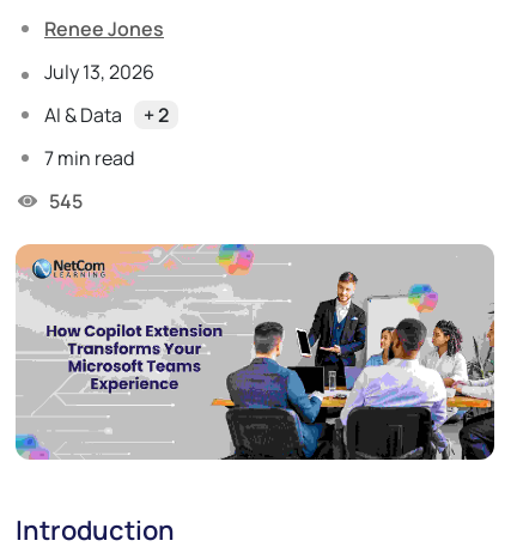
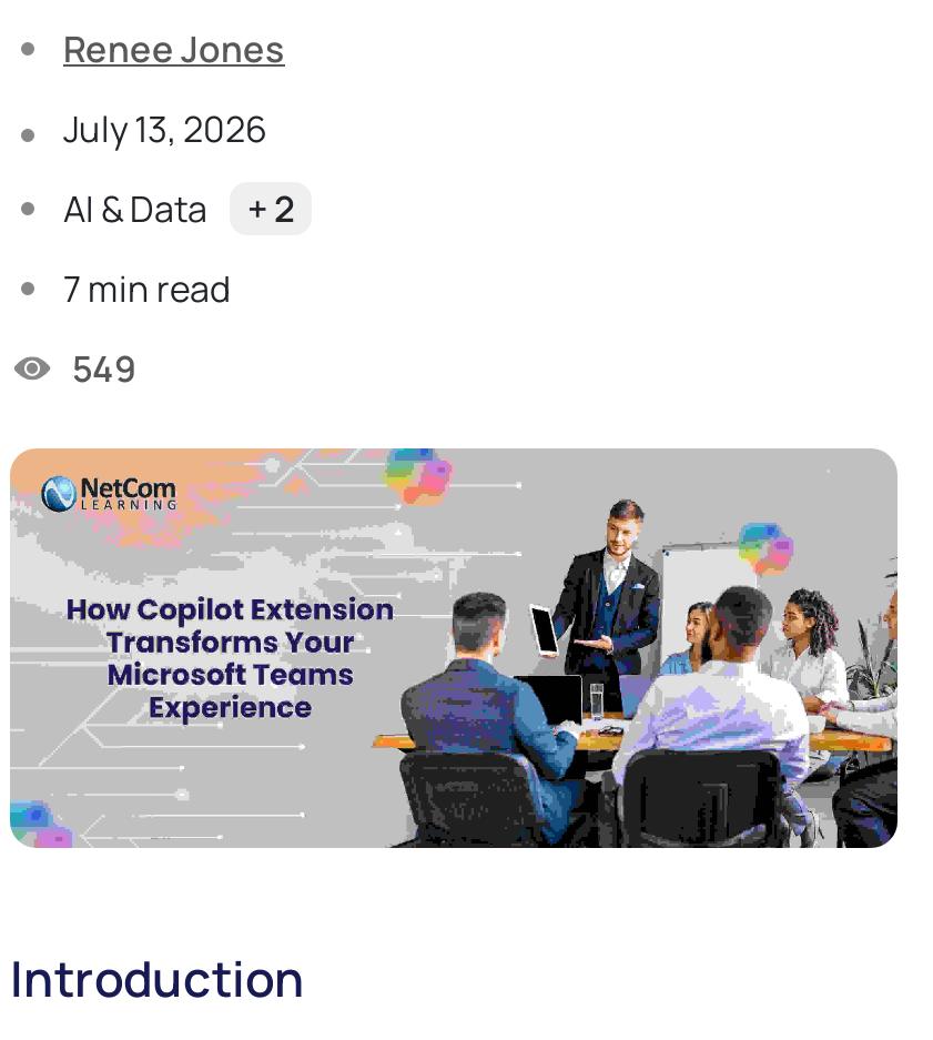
[49,188,83,214] 545 -> [72,344,136,393] 549

